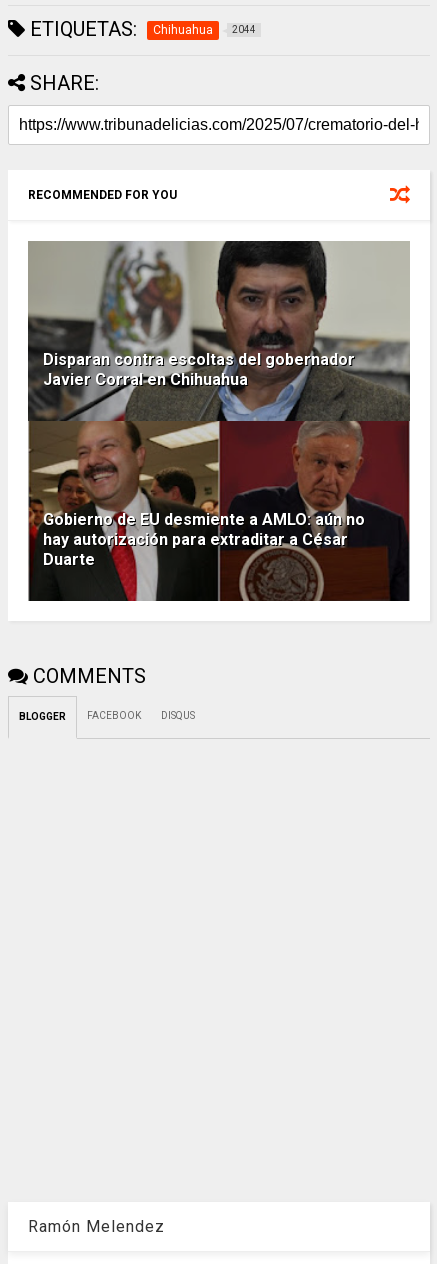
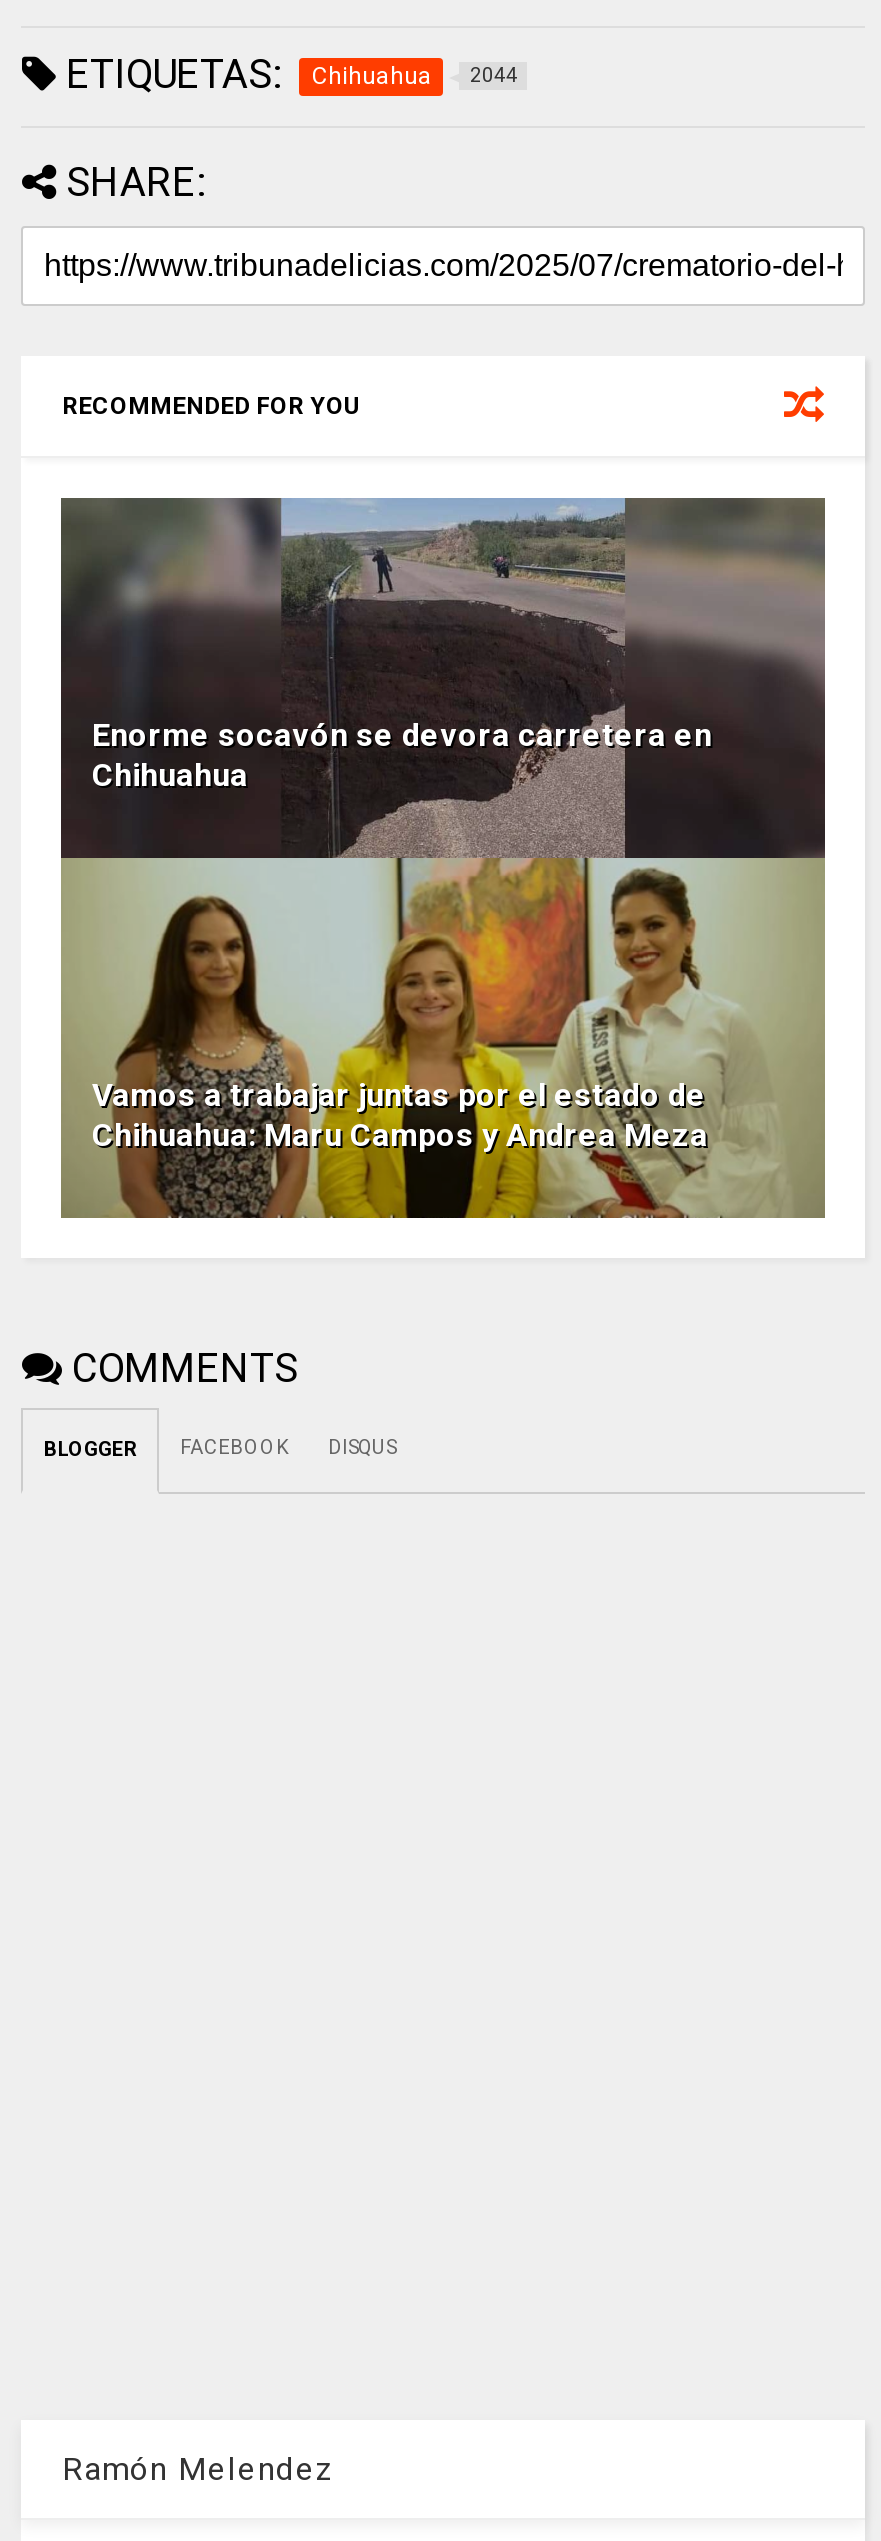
[28,240,410,602] [image] | Disparan contra escoltas del gobernador | Javier Corral en Chihuahua -> [61,498,825,1220] [image] | Enorme socavón se devora carretera en | Chihuahua
[43,510,365,569] Gobierno de EU desmiente a AMLO: aún no | hay autorización para extraditar a César | Duarte -> [92,1076,708,1154] Vamos a trabajar juntas por el estado de | Chihuahua: Maru Campos y Andrea Meza

